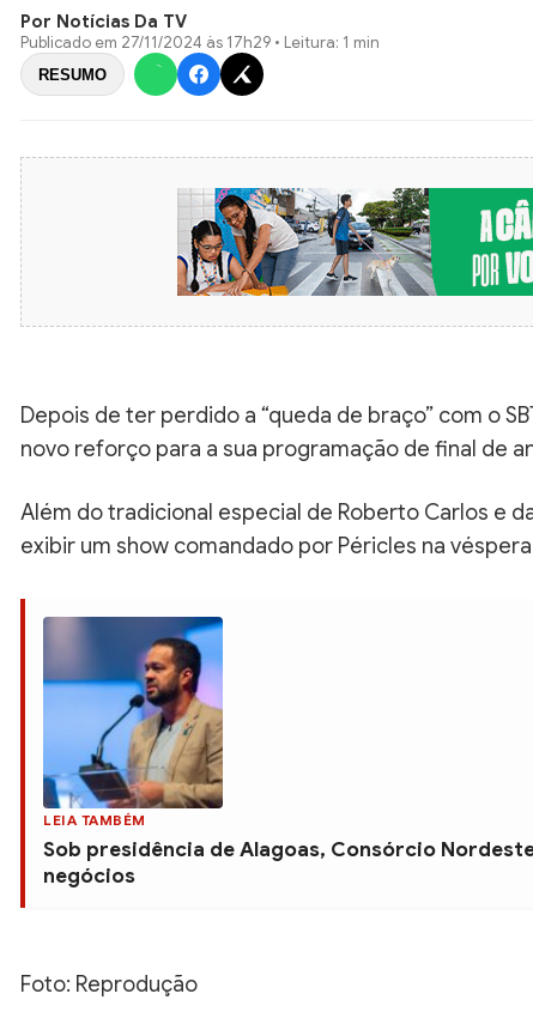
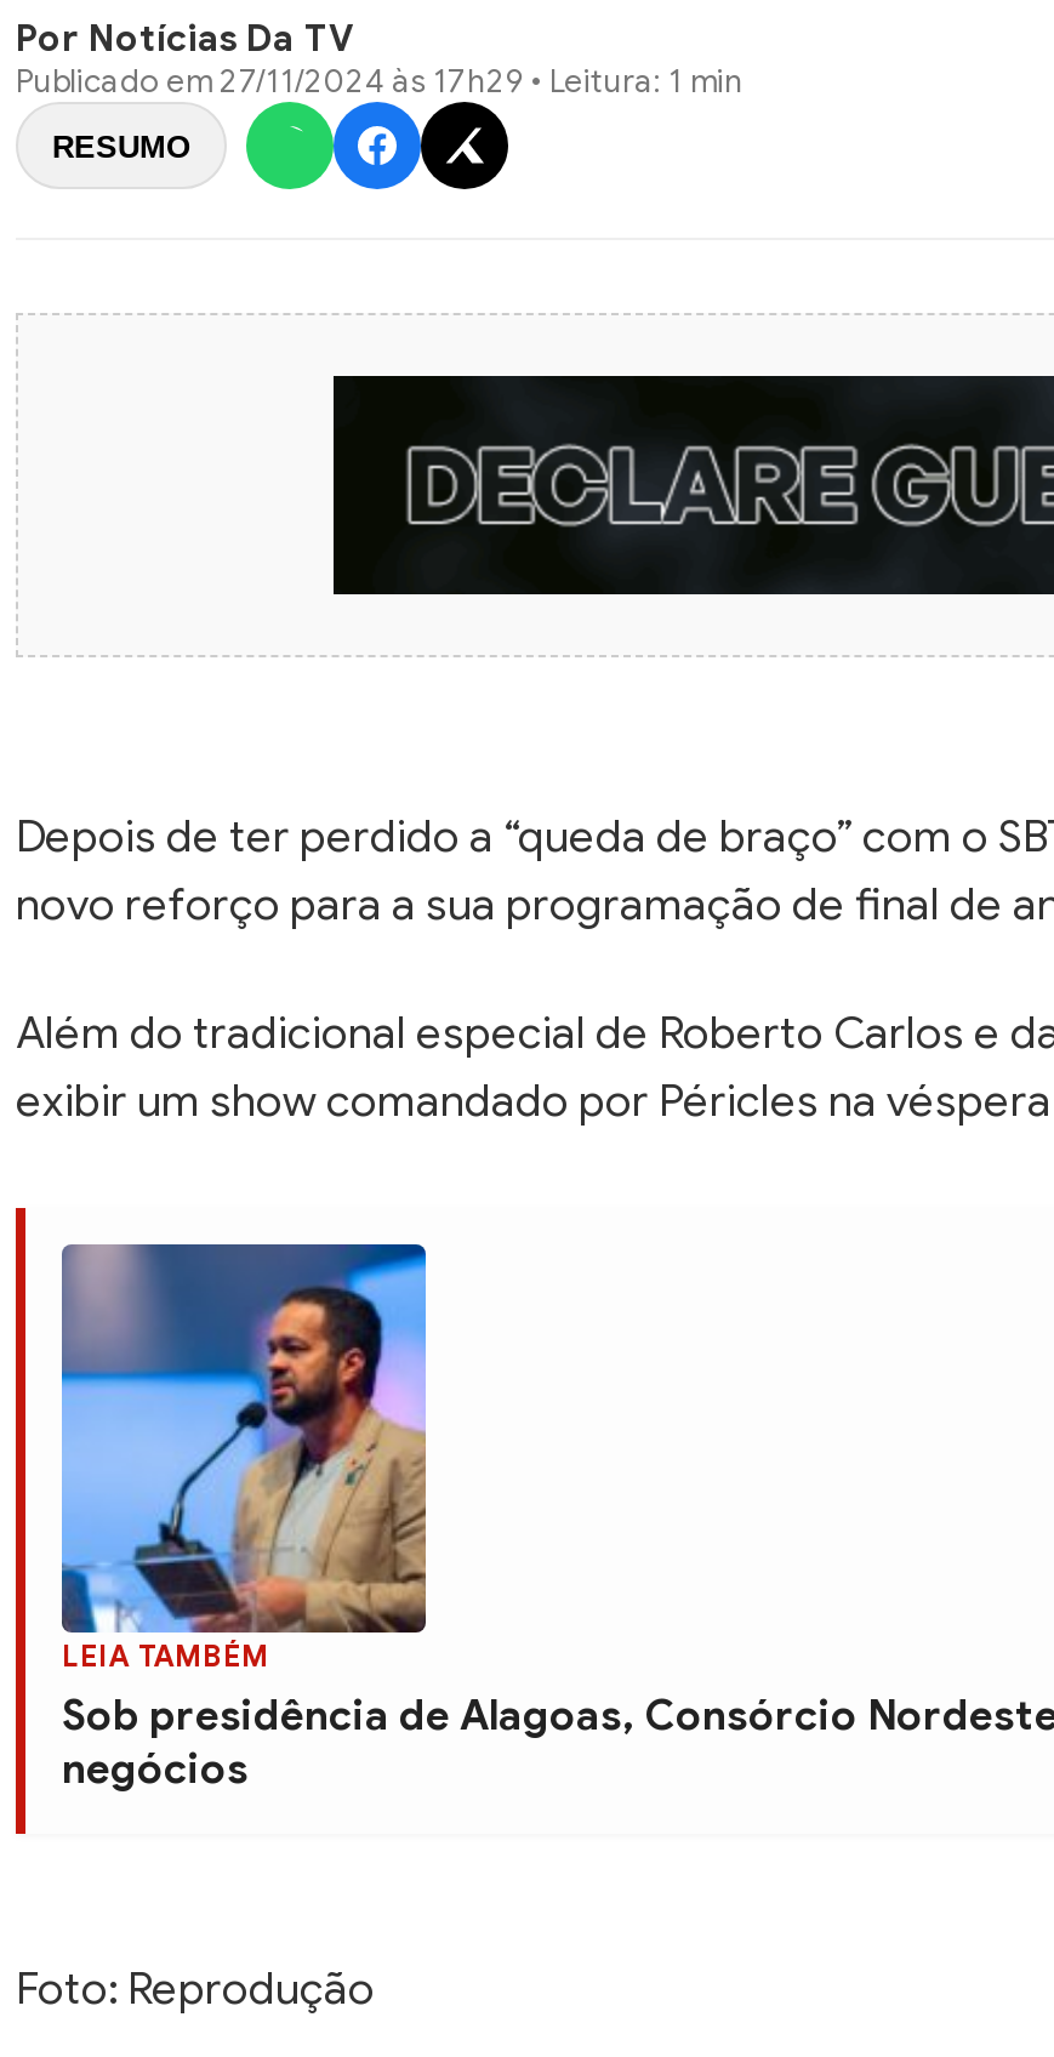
[176,187,529,297] [image] -> [331,374,1047,597] [image]

